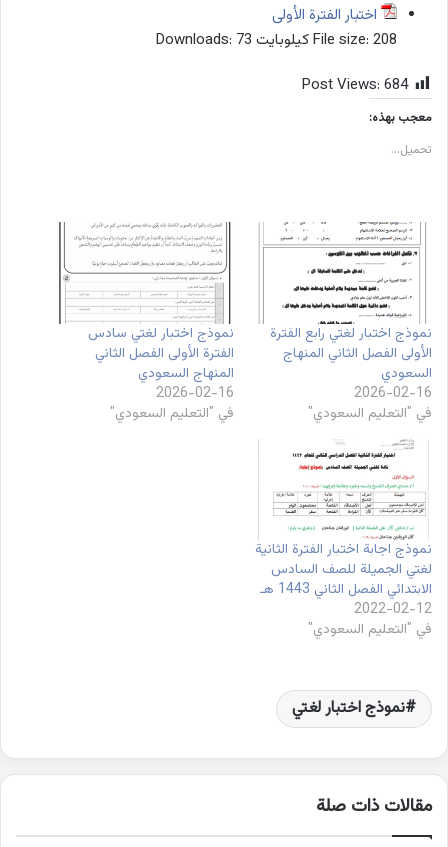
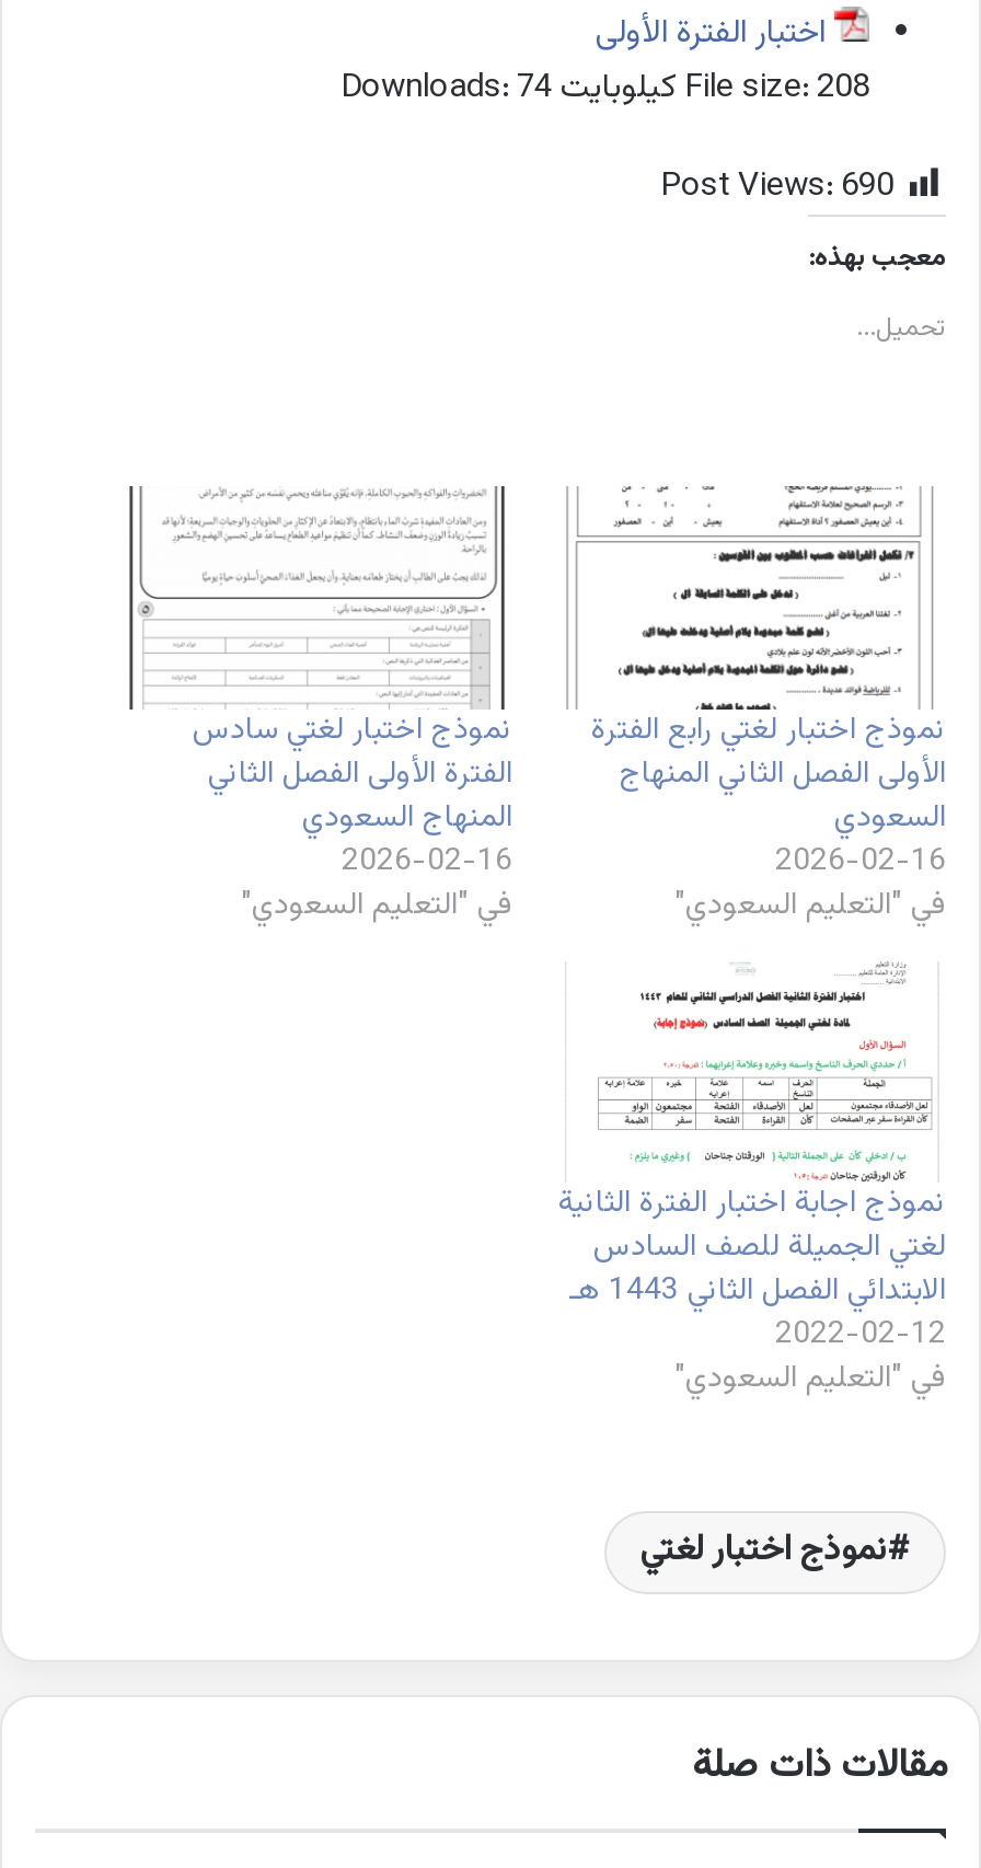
[156,29,252,52] Downloads: 73 -> [342,63,552,114] Downloads: 74
[302,74,408,97] Post Views: 684 -> [661,162,893,212] Post Views: 690

